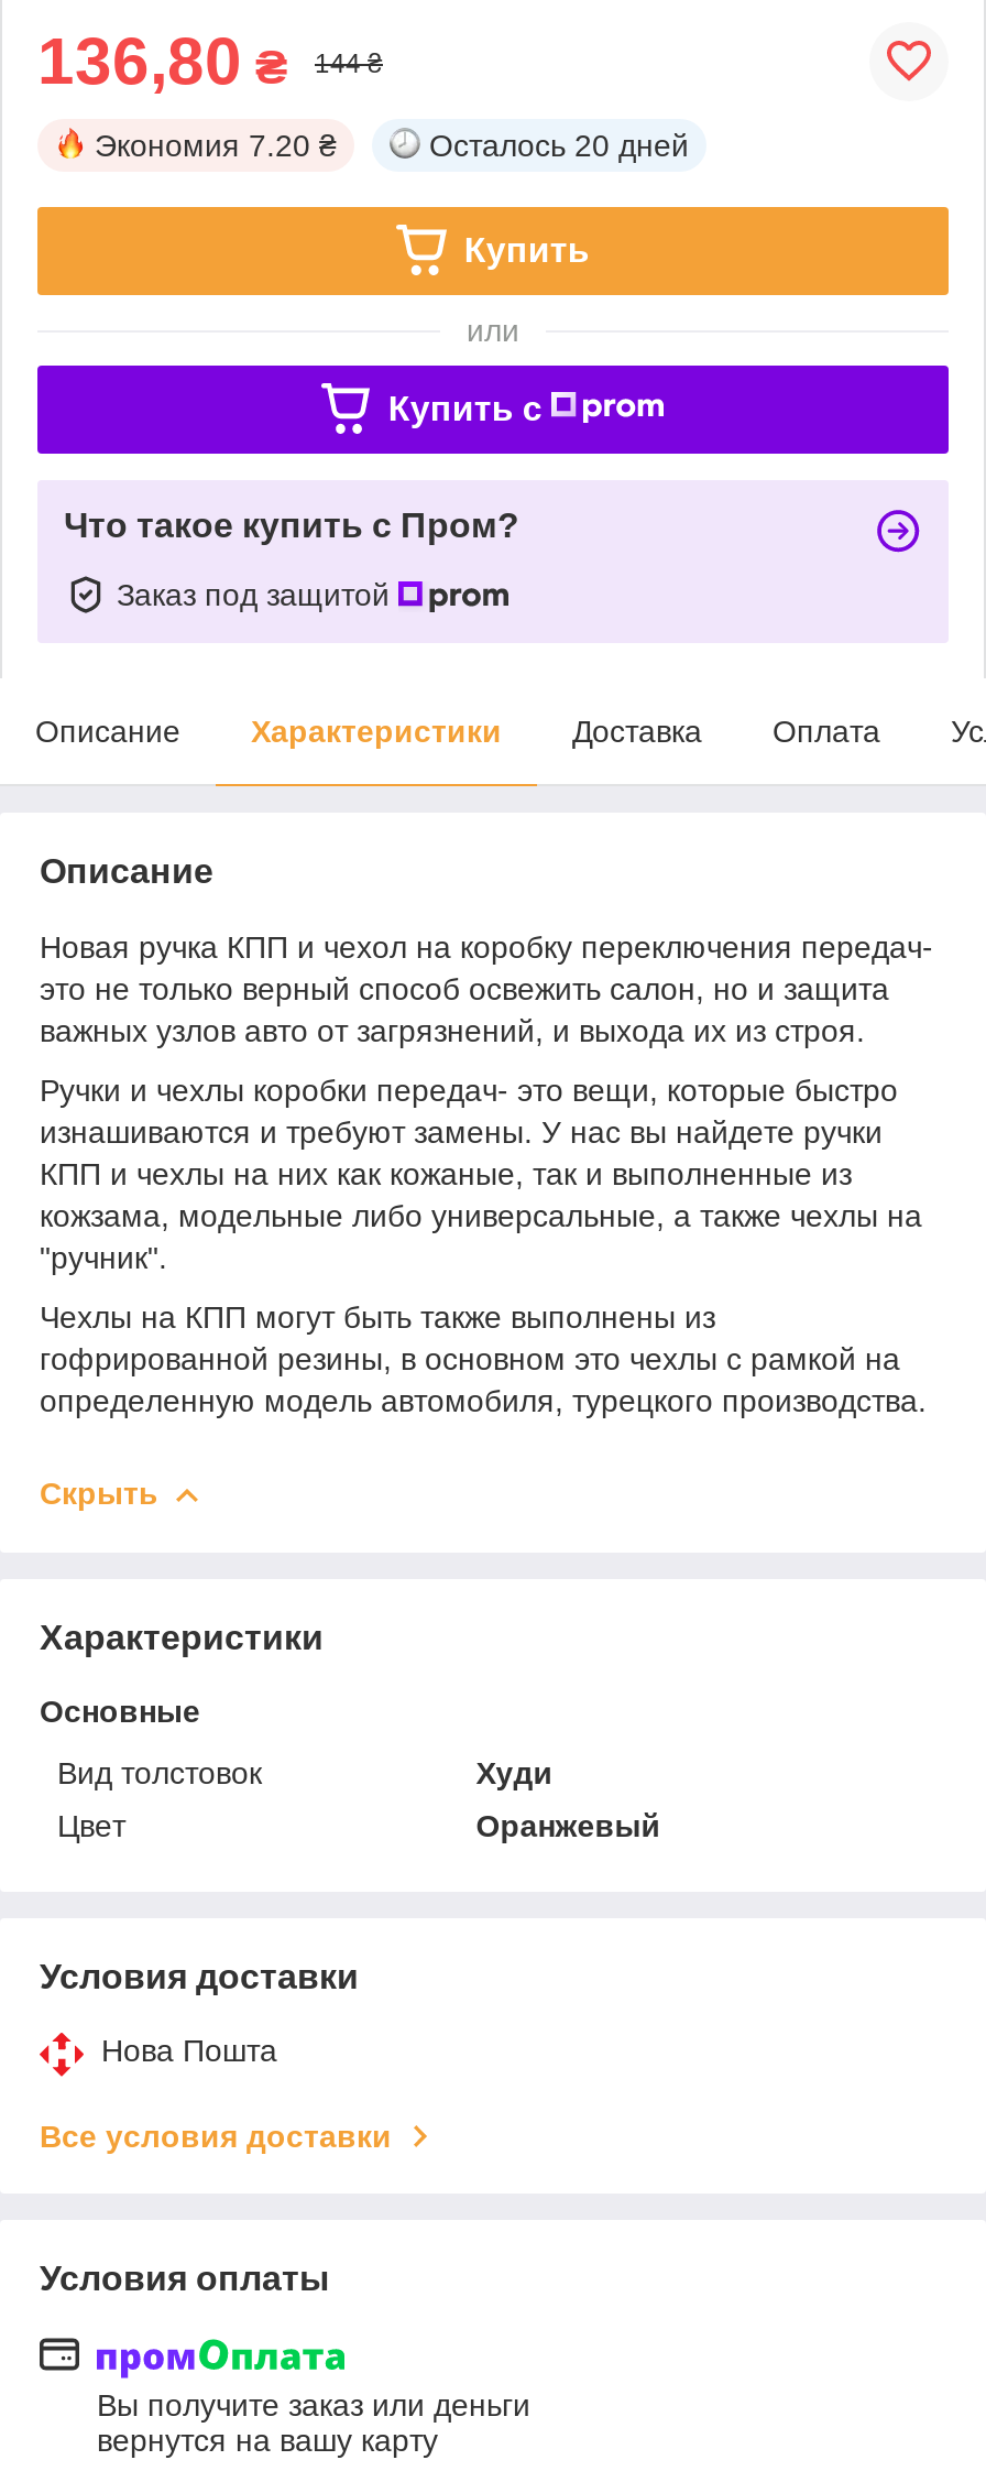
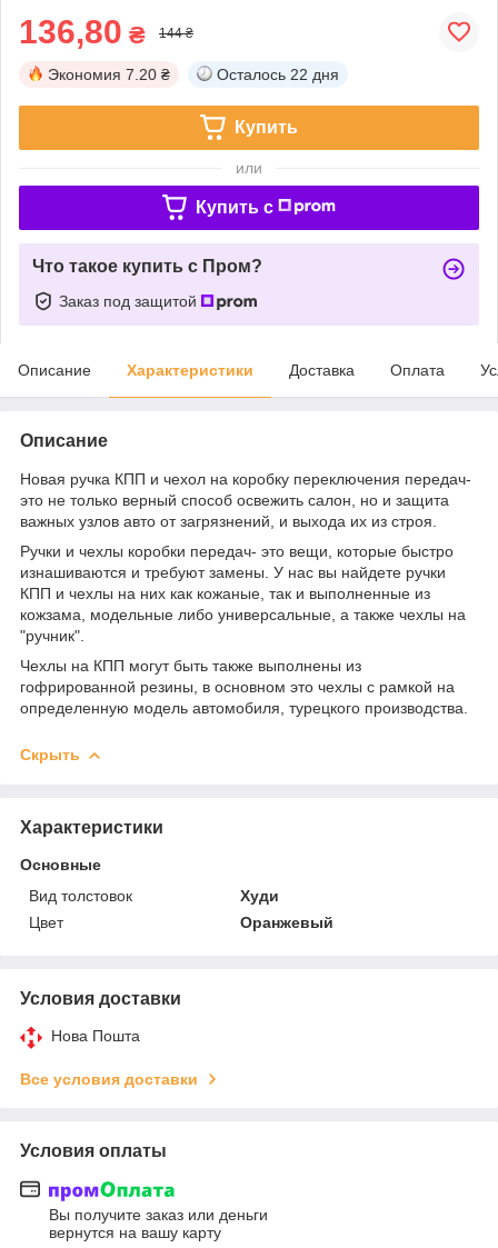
[429,127,689,163] Осталось 20 дней -> [217,65,339,83] Осталось 22 дня

